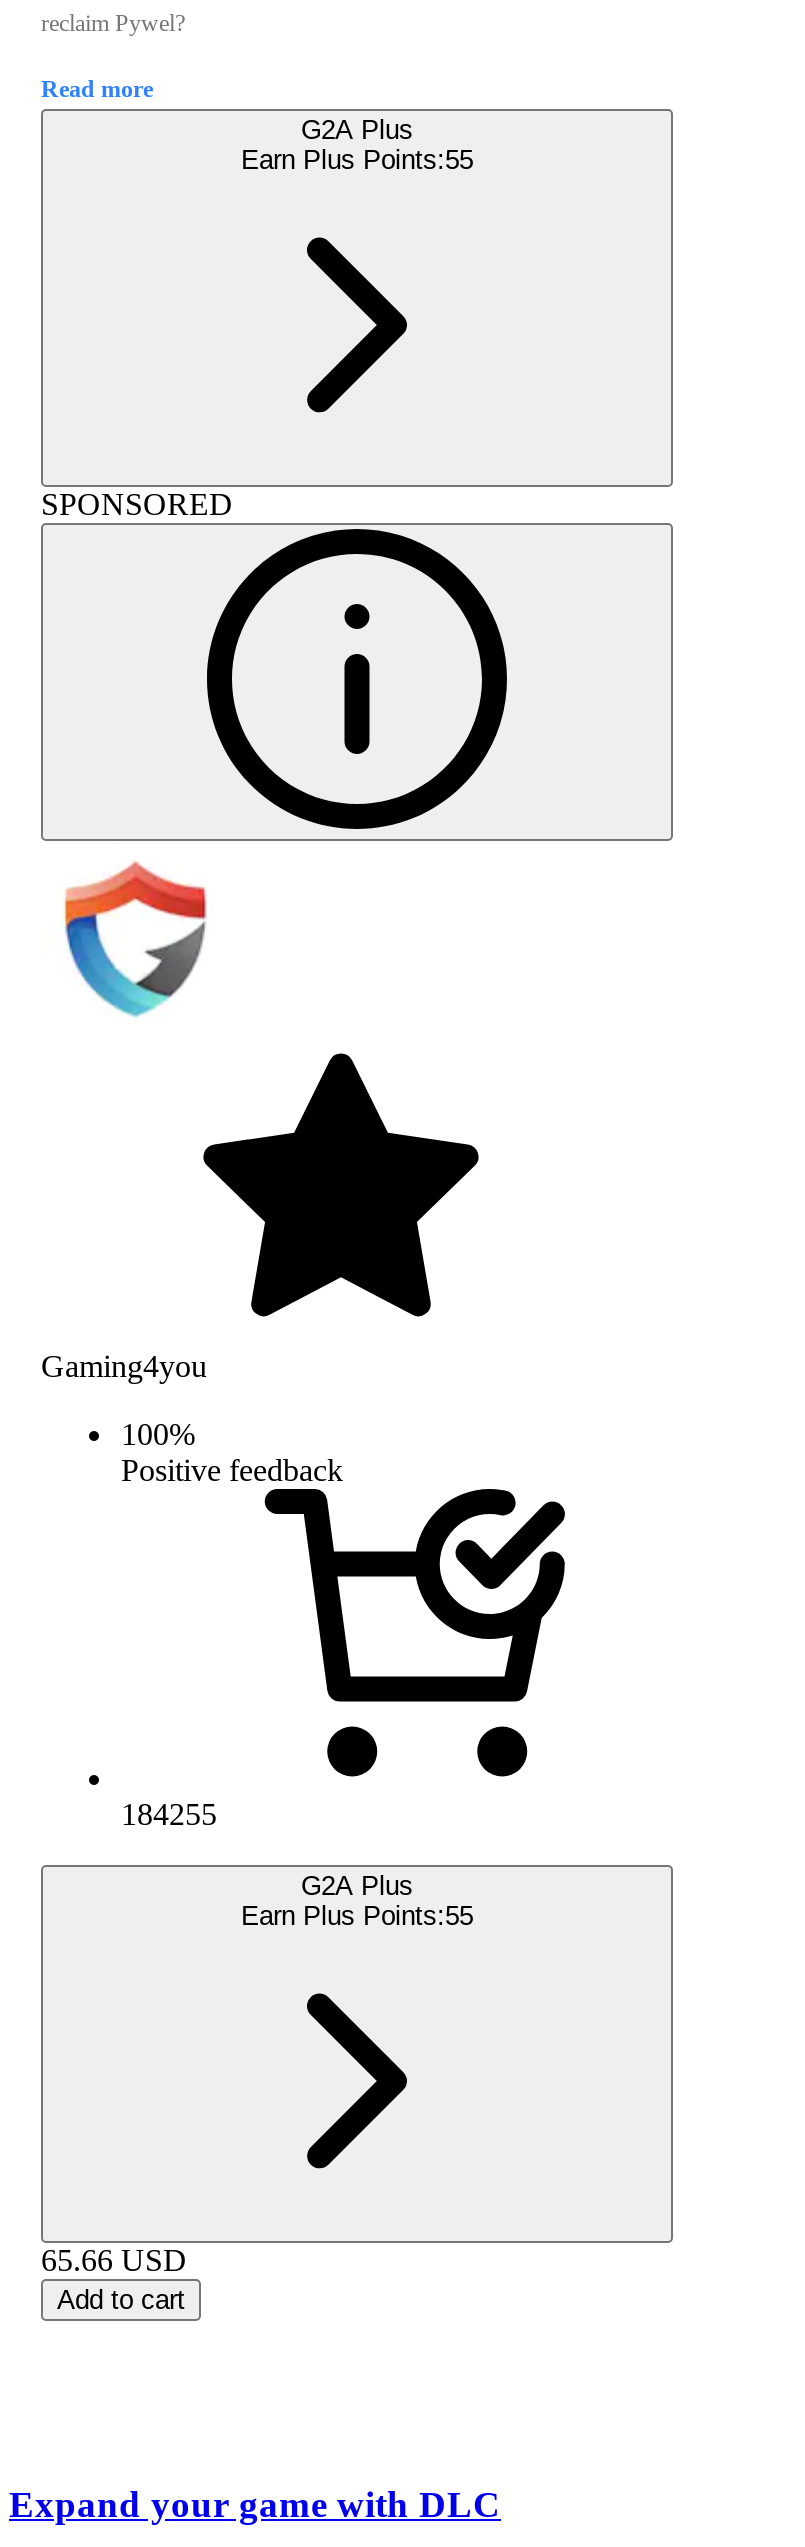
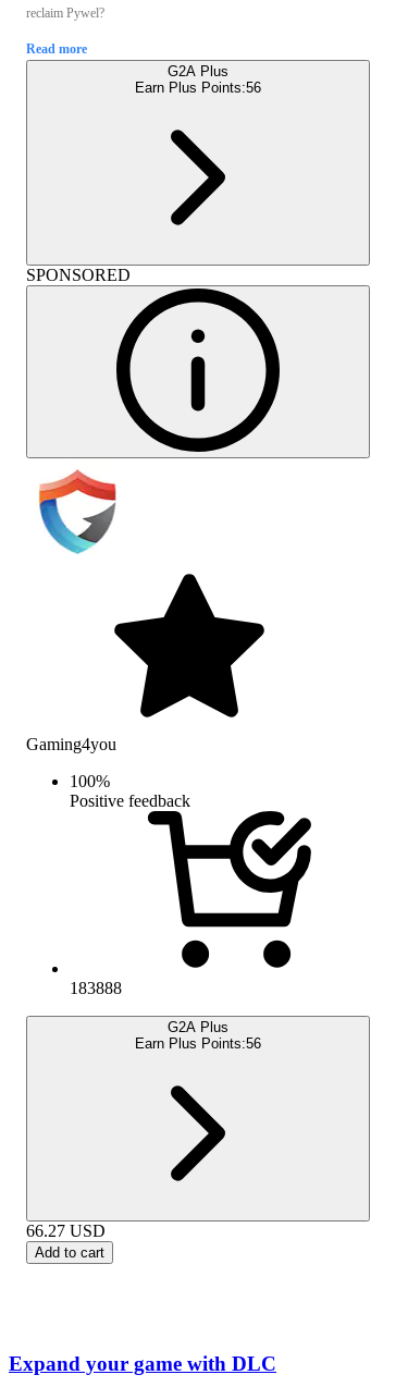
[241,145,473,175] Earn Plus Points:55 -> [135,79,261,96] Earn Plus Points:56
[121,1797,217,1831] 184255 -> [70,979,122,997] 183888
[241,1901,473,1931] Earn Plus Points:55 -> [135,1035,261,1051] Earn Plus Points:56
[41,2243,187,2277] 65.66 USD -> [26,1221,106,1240] 66.27 USD

